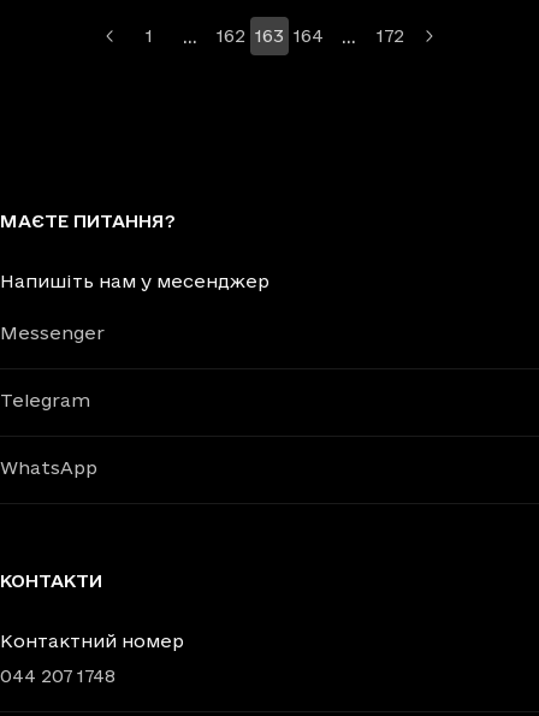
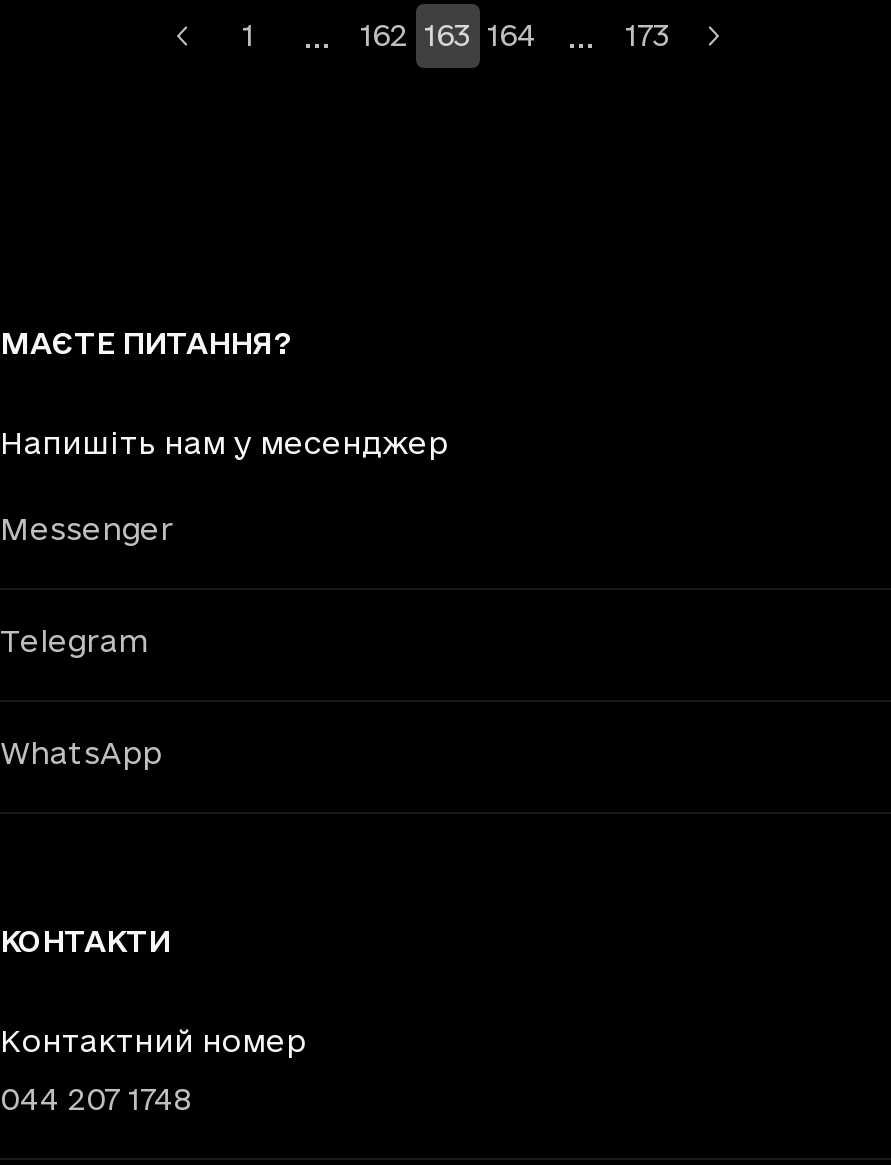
[376,25,404,46] 172 -> [625,18,671,52] 173

